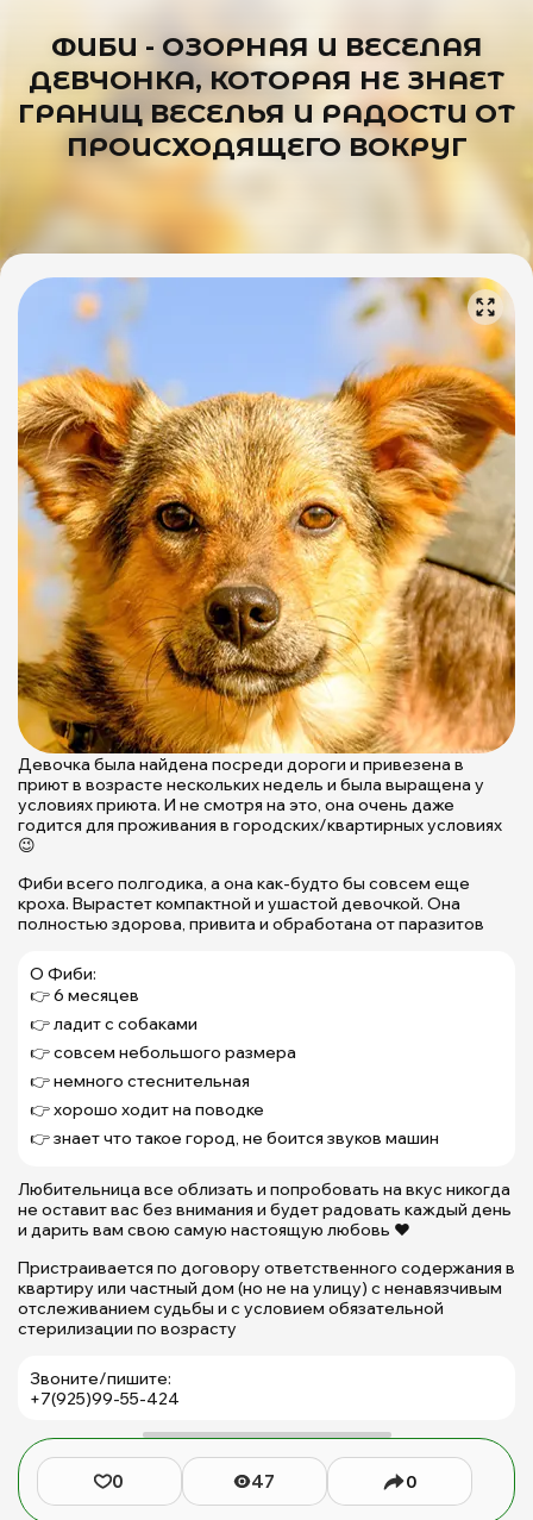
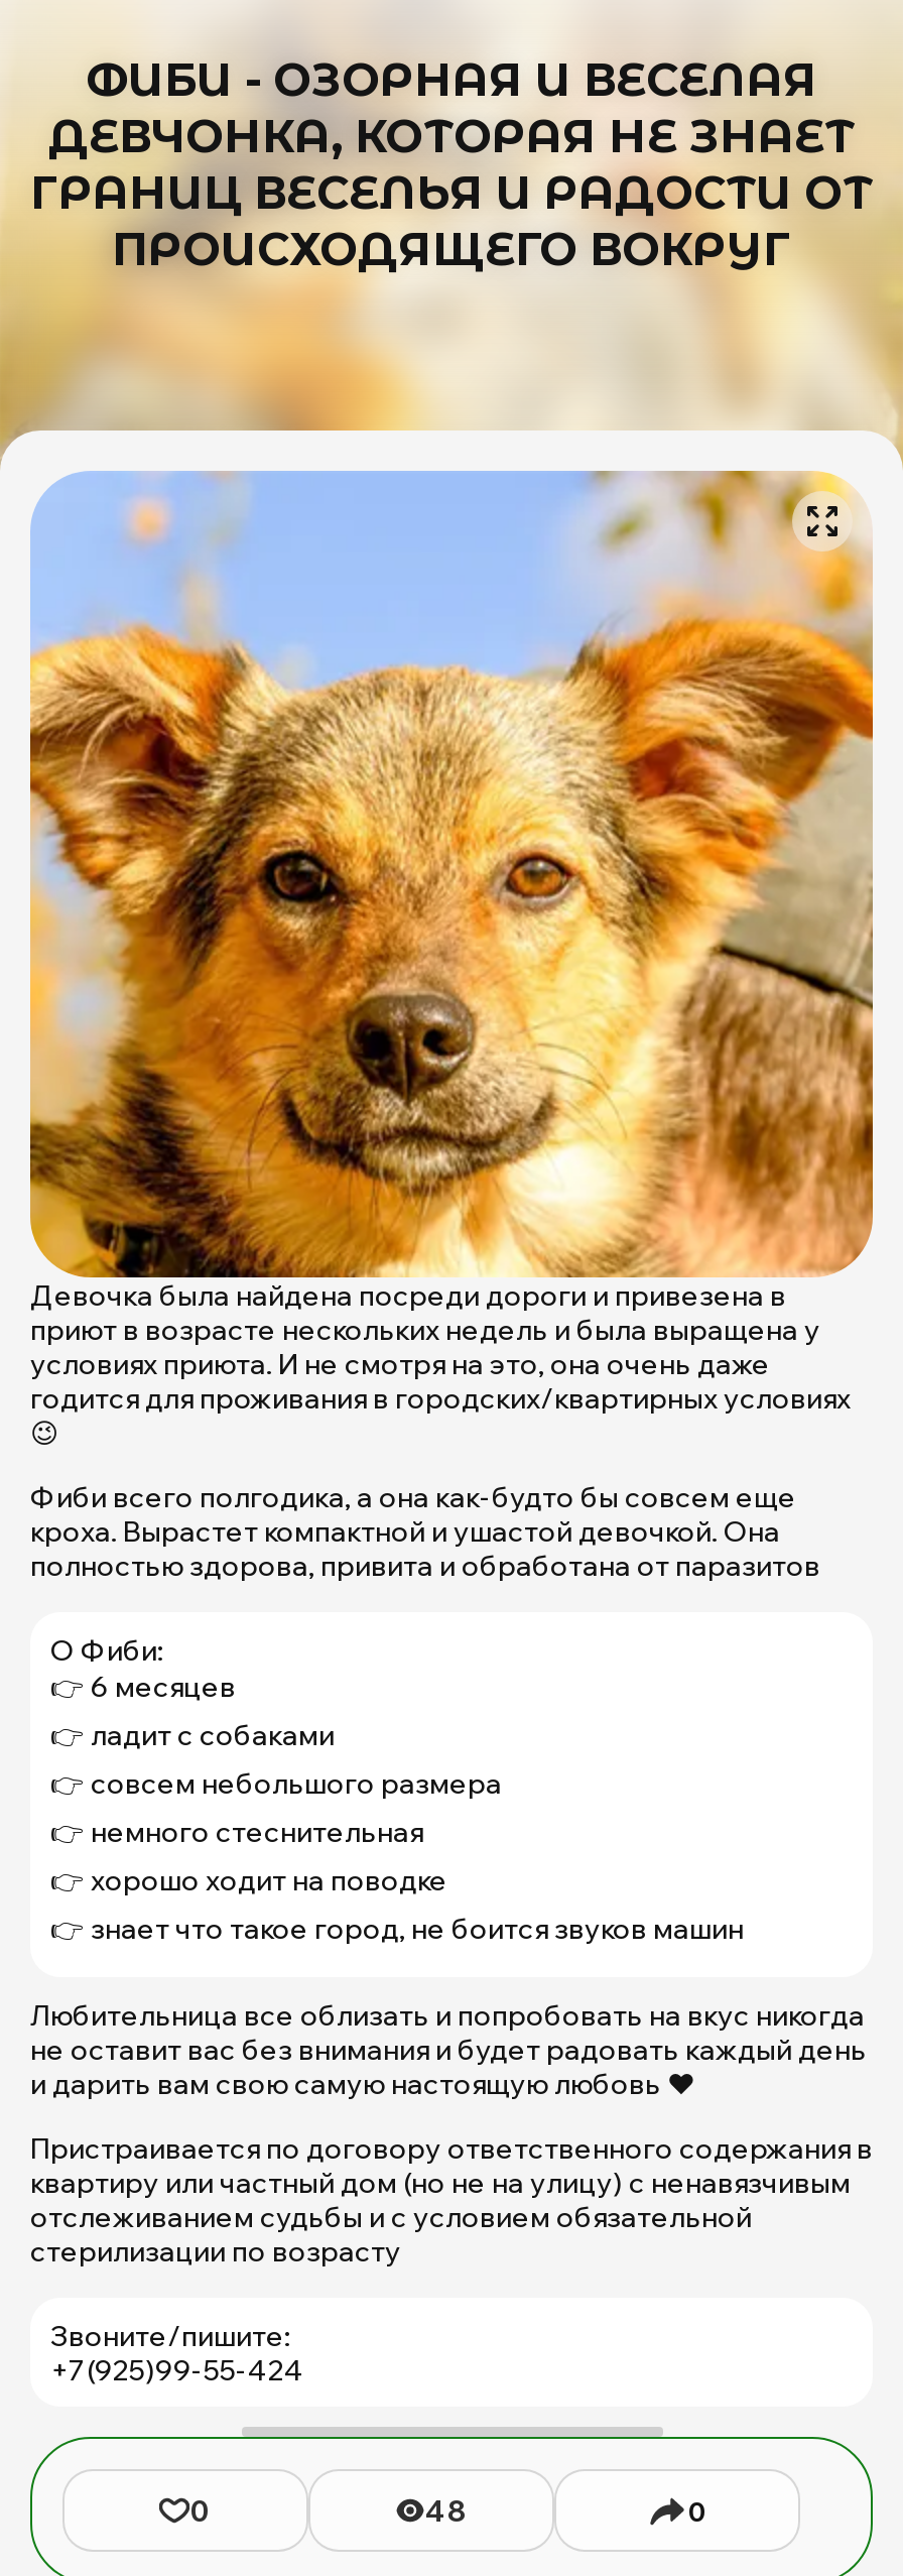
[252,1470,275,1493] 47 -> [425,2491,468,2530] 48

